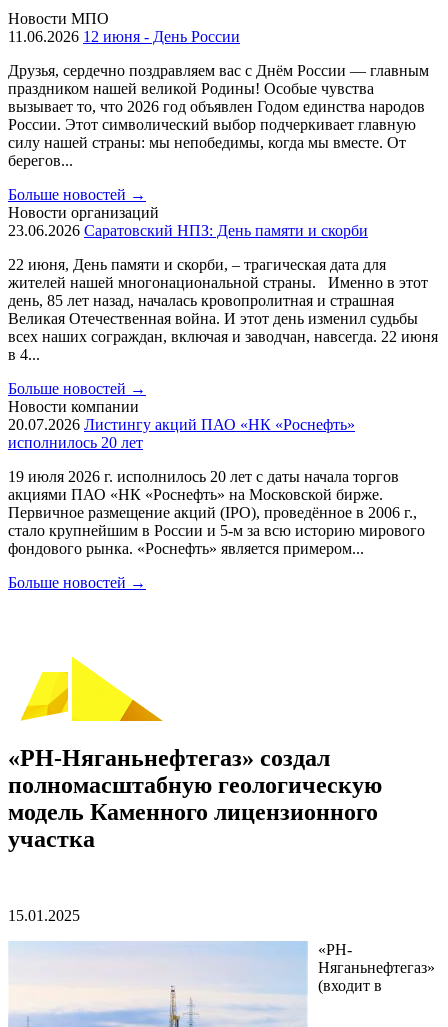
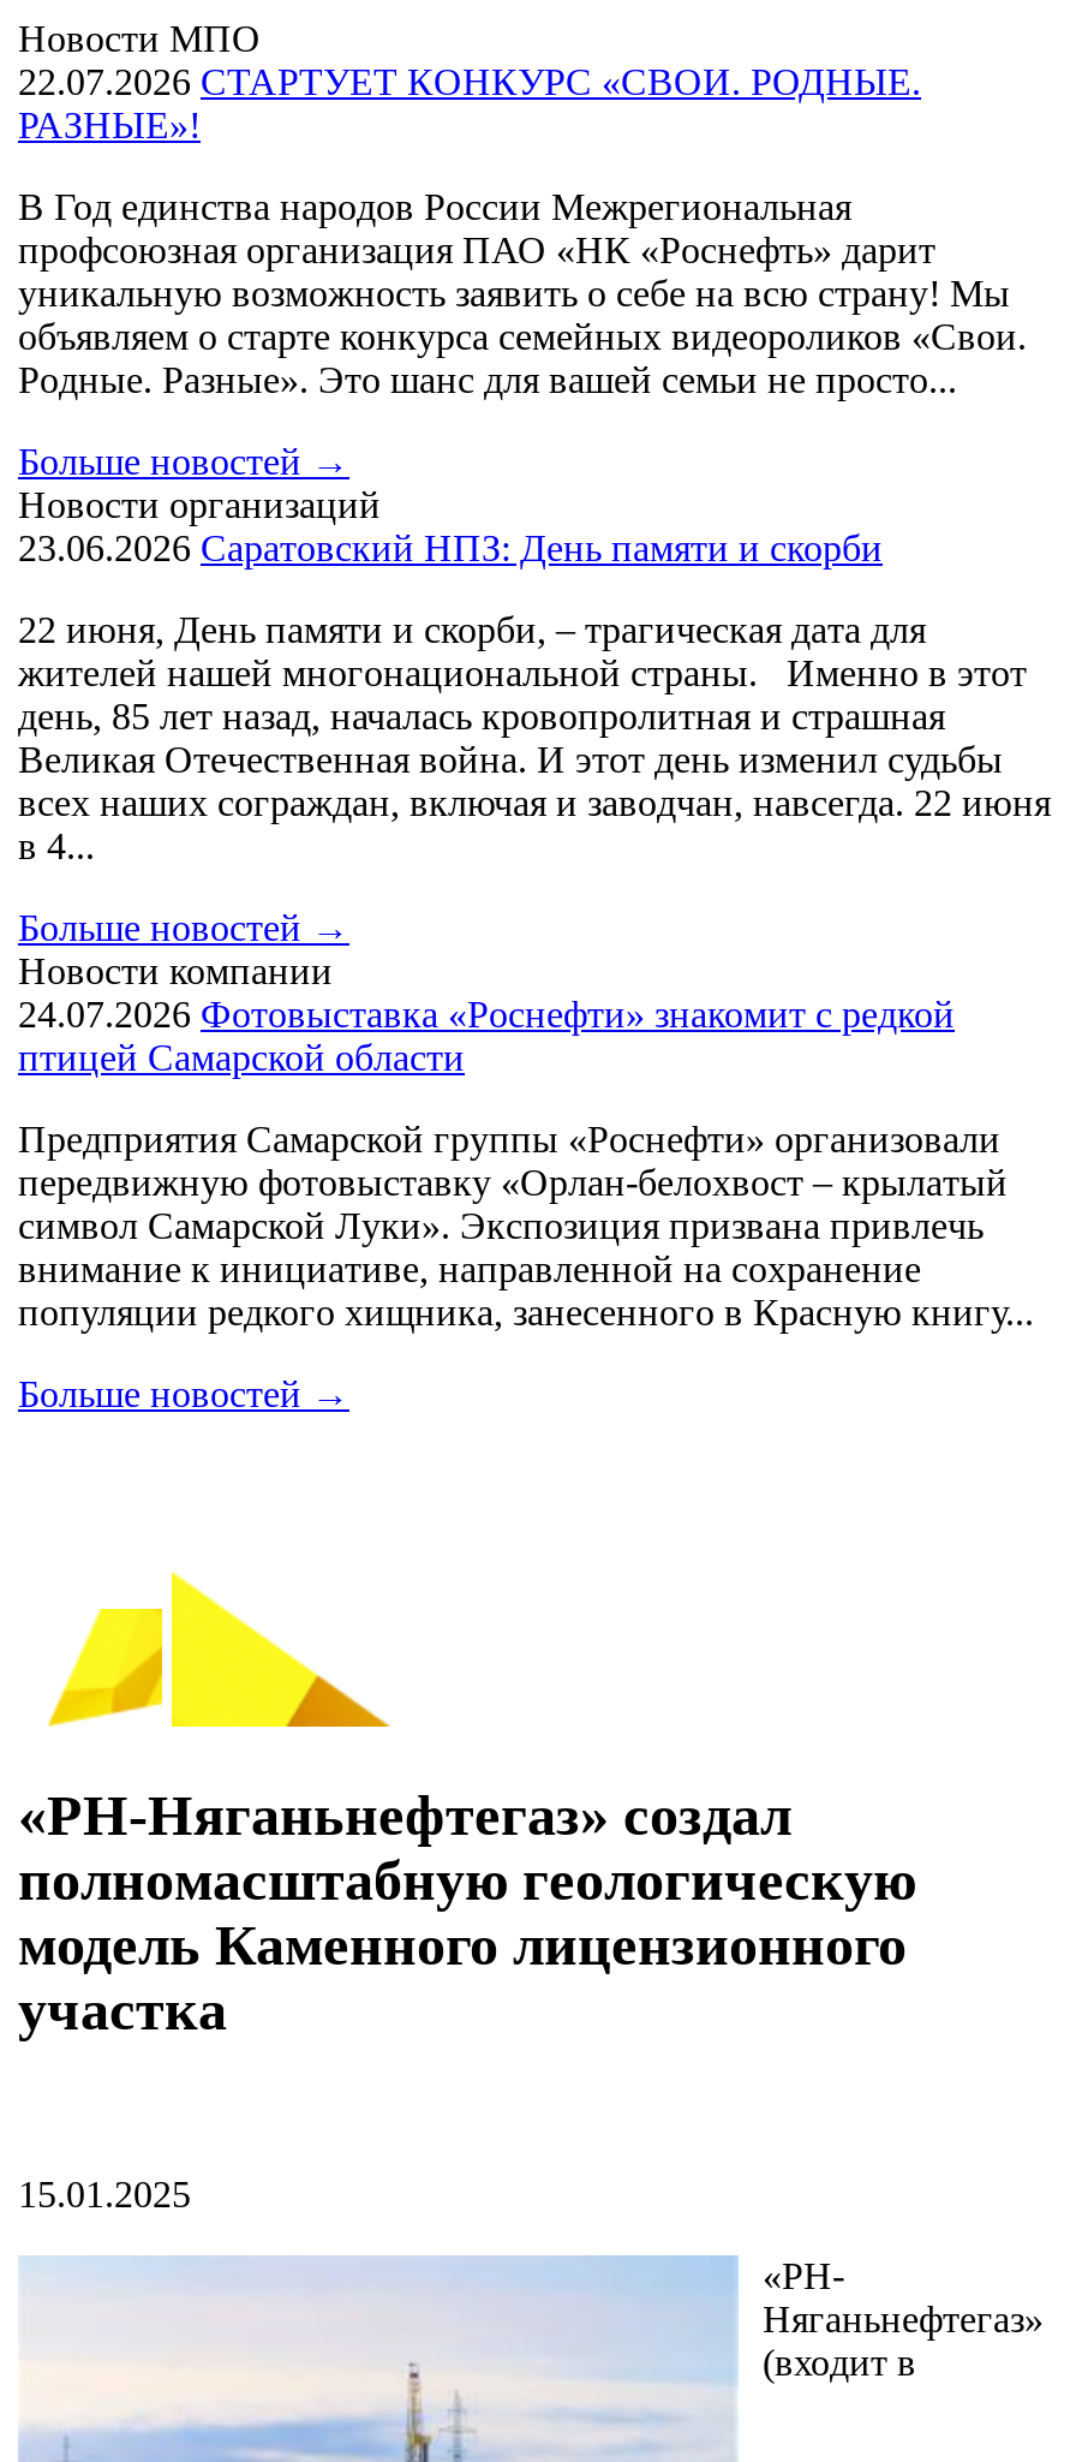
[8,28,240,45] 11.06.2026 12 июня - День России -> [18,61,921,145] 22.07.2026 СТАРТУЕТ КОНКУРС «СВОИ. РОДНЫЕ. | РАЗНЫЕ»!
[8,62,429,169] Друзья, сердечно поздравляем вас с Днём России — главным | праздником нашей великой Родины! Особые чувства | вызывает то, что 2026 год объявлен Годом единства народов | России. Этот символический выбор подчеркивает главную | силу нашей страны: мы непобедимы, когда мы вместе. От | берегов... -> [18,186,1027,400] В Год единства народов России Межрегиональная | профсоюзная организация ПАО «НК «Роснефть» дарит | уникальную возможность заявить о себе на всю страну! Мы | объявляем о старте конкурса семейных видеороликов «Свои. | Родные. Разные». Это шанс для вашей семьи не просто...
[8,416,355,451] 20.07.2026 Листингу акций ПАО «НК «Роснефть» | исполнилось 20 лет -> [18,994,955,1078] 24.07.2026 Фотовыставка «Роснефти» знакомит с редкой | птицей Самарской области
[8,468,425,557] 19 июля 2026 г. исполнилось 20 лет с даты начала торгов | акциями ПАО «НК «Роснефть» на Московской бирже. | Первичное размещение акций (IPO), проведённое в 2006 г., | стало крупнейшим в России и 5-м за всю историю мирового | фондового рынка. «Роснефть» является примером... -> [18,1119,1034,1333] Предприятия Самарской группы «Роснефти» организовали | передвижную фотовыставку «Орлан-белохвост – крылатый | символ Самарской Луки». Экспозиция призвана привлечь | внимание к инициативе, направленной на сохранение | популяции редкого хищника, занесенного в Красную книгу...

